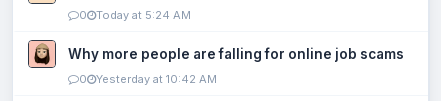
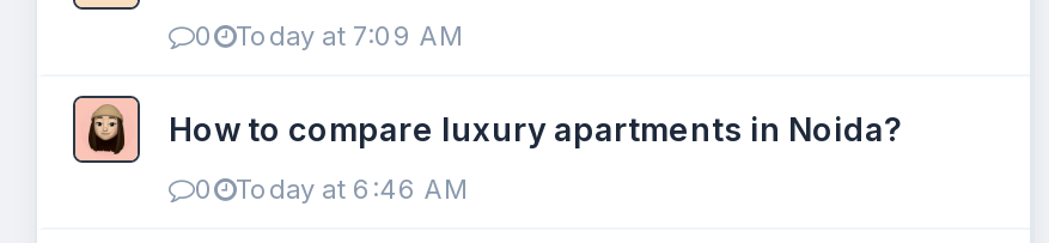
[79,8,191,22] 0 Today at 5:24 AM -> [195,19,463,53] 0 Today at 7:09 AM
[68,46,404,62] Why more people are falling for online job scams -> [169,110,901,148] How to compare luxury apartments in Noida?
[96,72,217,86] Yesterday at 10:42 AM -> [236,172,468,206] Today at 6:46 AM

